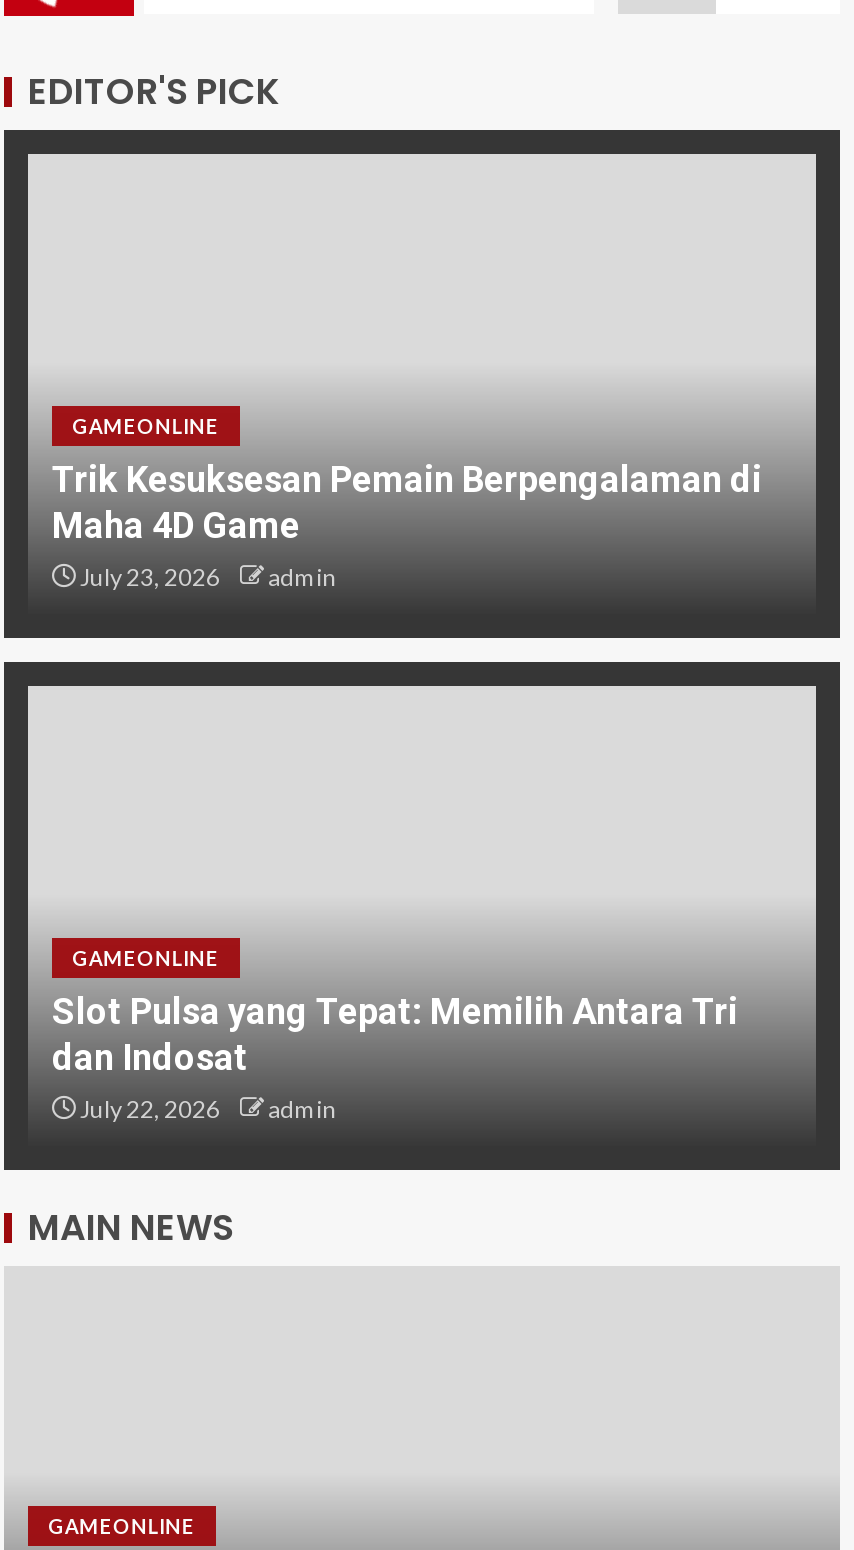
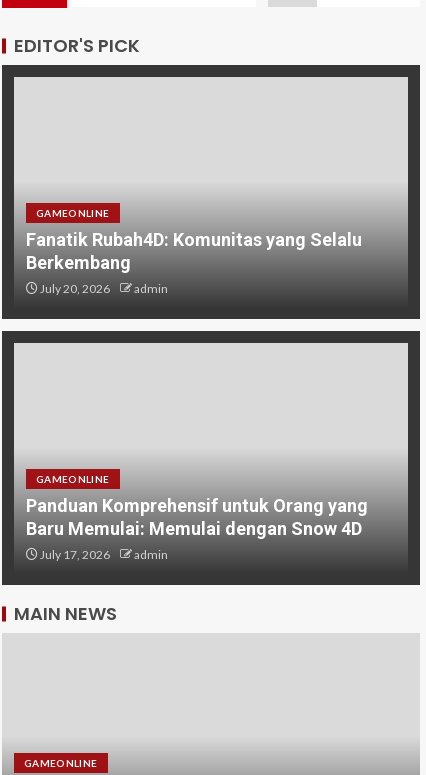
[52,458,762,592] Trik Kesuksesan Pemain Berpengalaman di | Maha 4D Game | July 23, 2026 -> [26,229,362,296] Fanatik Rubah4D: Komunitas yang Selalu | Berkembang | July 20, 2026
[52,990,738,1124] Slot Pulsa yang Tepat: Memilih Antara Tri | dan Indosat | July 22, 2026 -> [26,495,368,562] Panduan Komprehensif untuk Orang yang | Baru Memulai: Memulai dengan Snow 4D | July 17, 2026

